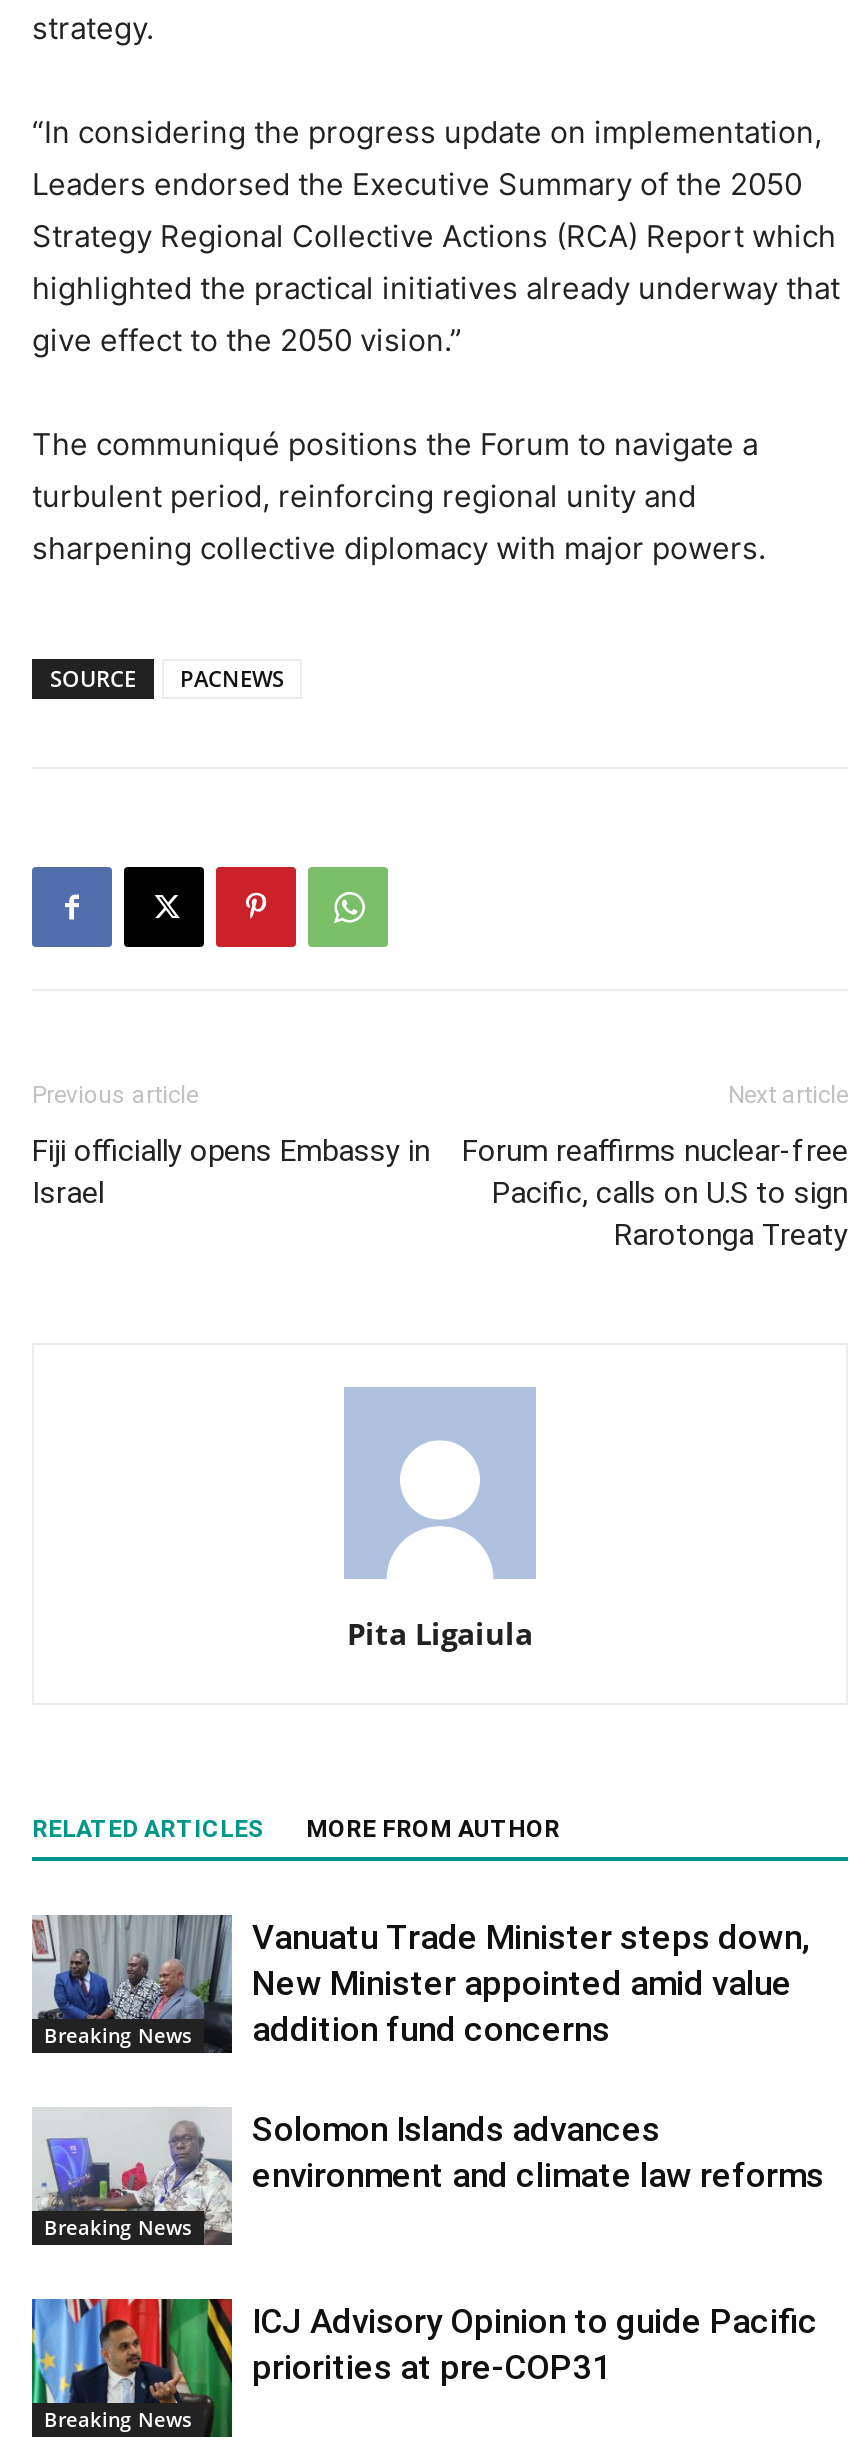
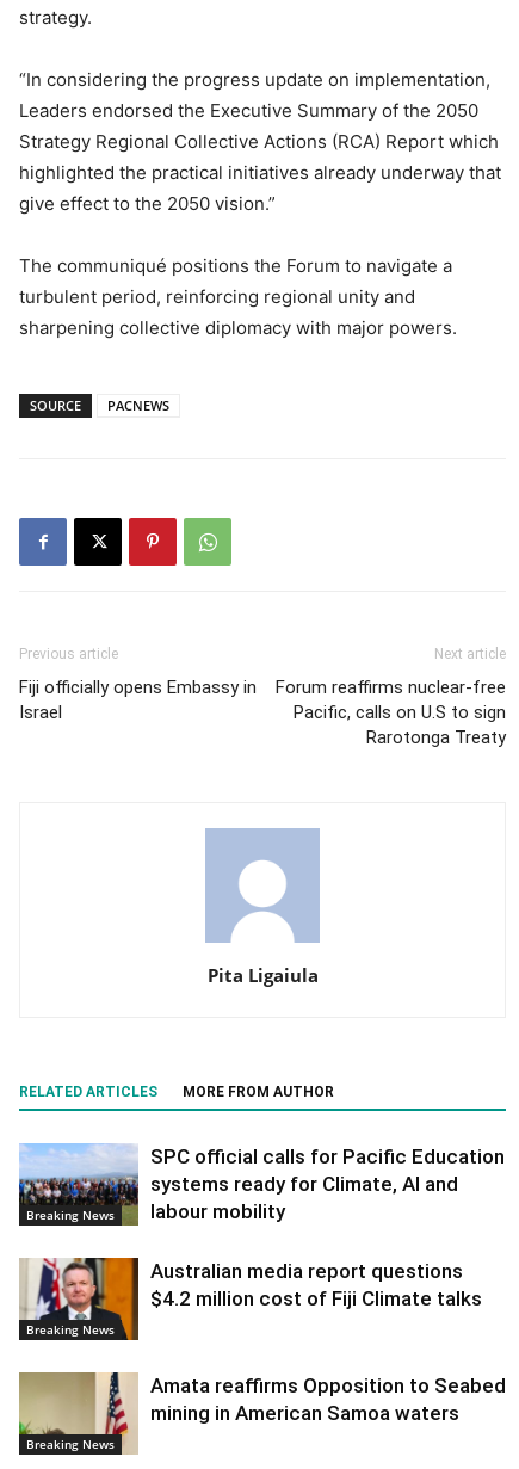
[30,1913,810,2055] [image] | Vanuatu Trade Minister steps down, | New Minister appointed amid value | addition fund concerns -> [18,1143,505,1226] [image] | SPC official calls for Pacific Education | systems ready for Climate, AI and | labour mobility
[36,2107,824,2245] [image] | Solomon Islands advances | environment and climate law reforms -> [20,1257,482,1341] [image] | Australian media report questions | $4.2 million cost of Fiji Climate talks
[30,2297,818,2439] [image] | ICJ Advisory Opinion to guide Pacific | priorities at pre-COP31 -> [18,1371,506,1455] [image] | Amata reaffirms Opposition to Seabed | mining in American Samoa waters

